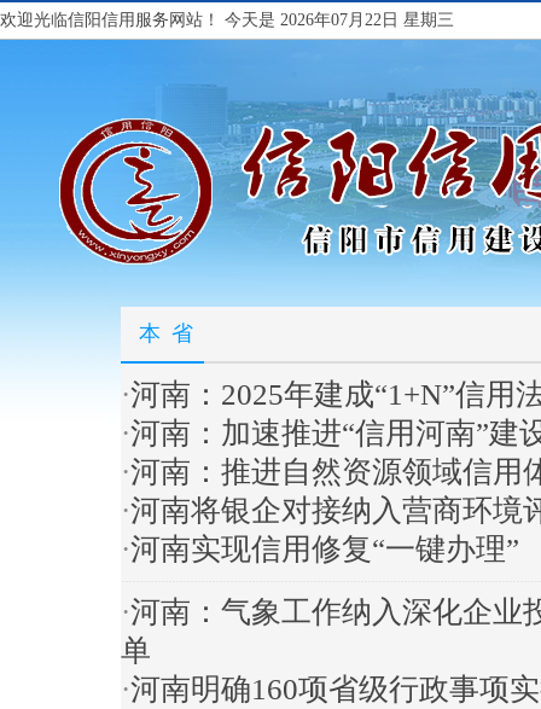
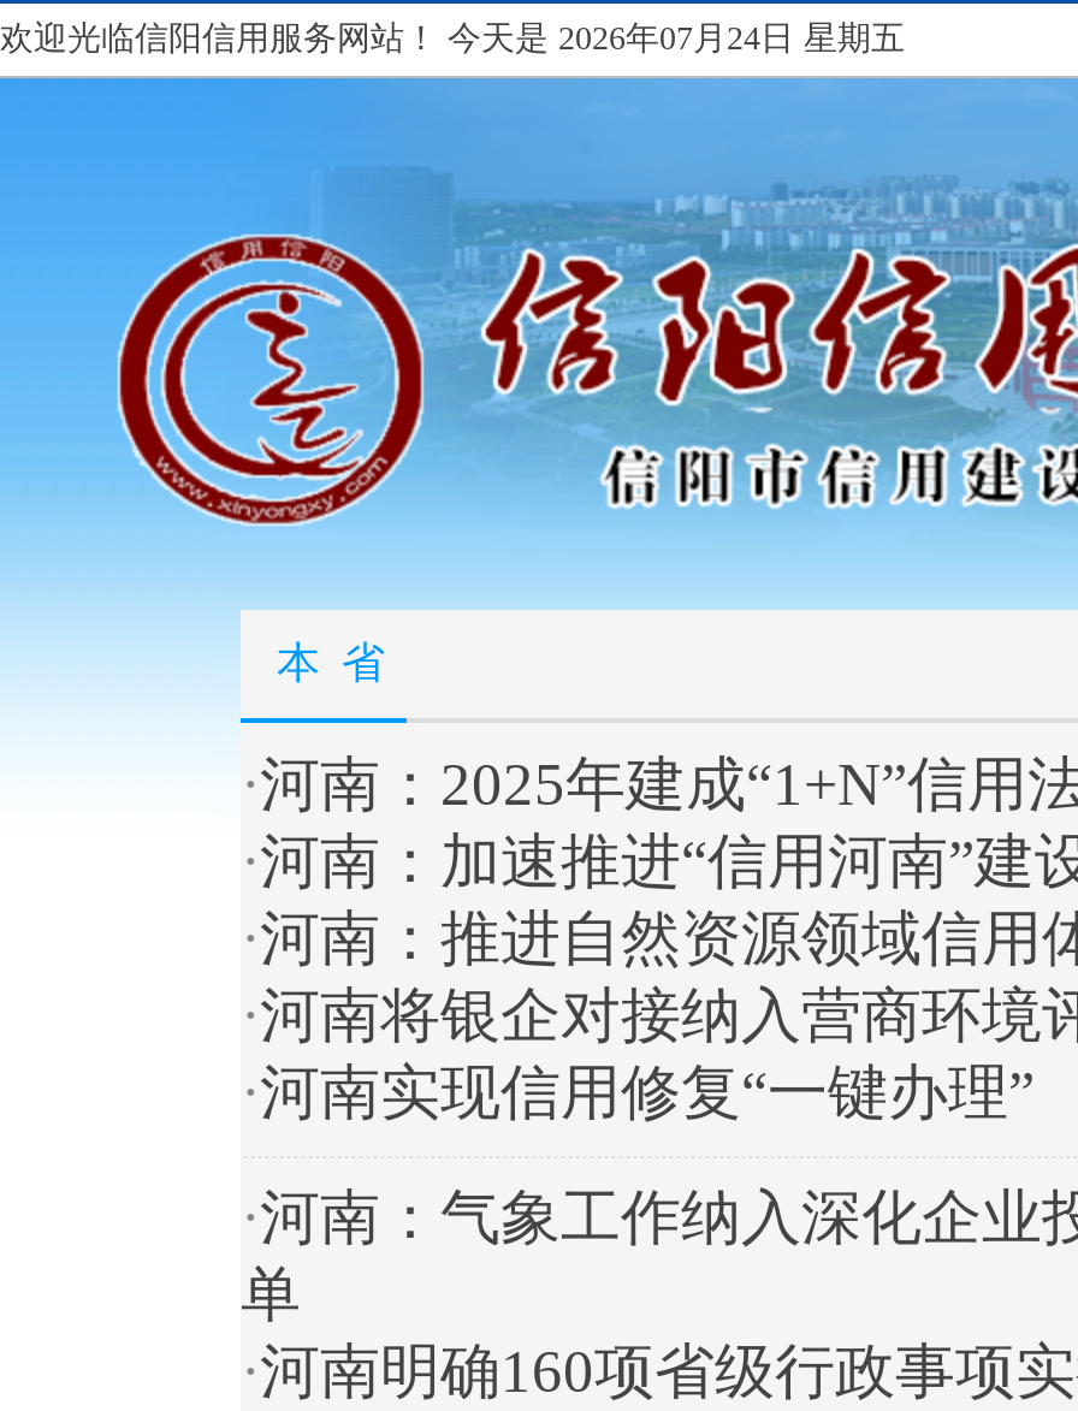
[0,11,454,29] 欢迎光临信阳信用服务网站！今天是 2026年07月22日 星期三 -> [0,20,905,57] 欢迎光临信阳信用服务网站！今天是 2026年07月24日 星期五

